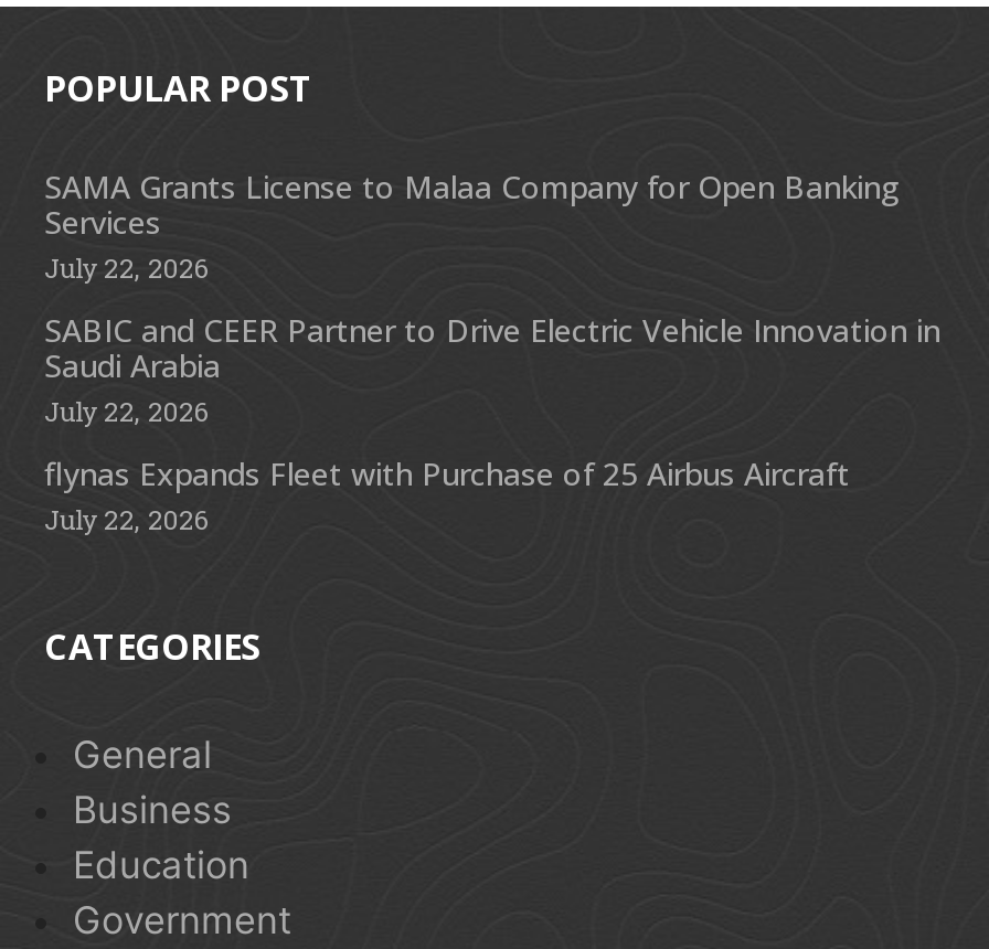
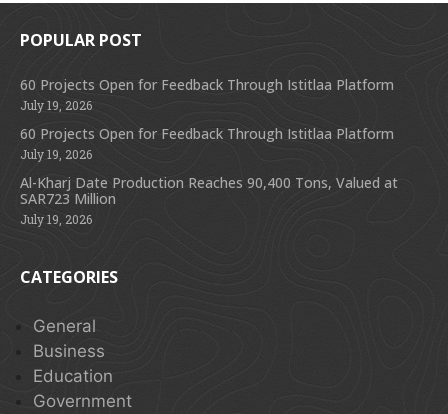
[44,166,901,285] SAMA Grants License to Malaa Company for Open Banking | Services | July 22, 2026 -> [20,75,394,113] 60 Projects Open for Feedback Through Istitlaa Platform | July 19, 2026
[44,309,940,428] SABIC and CEER Partner to Drive Electric Vehicle Innovation in | Saudi Arabia | July 22, 2026 -> [20,124,394,162] 60 Projects Open for Feedback Through Istitlaa Platform | July 19, 2026
[44,452,850,536] flynas Expands Fleet with Purchase of 25 Airbus Aircraft | July 22, 2026 -> [20,173,398,227] Al-Kharj Date Production Reaches 90,400 Tons, Valued at | SAR723 Million | July 19, 2026

